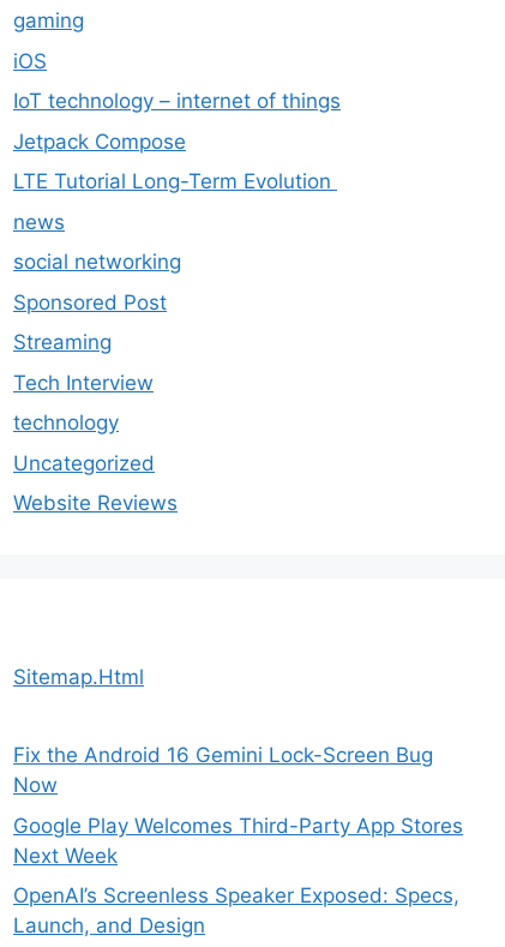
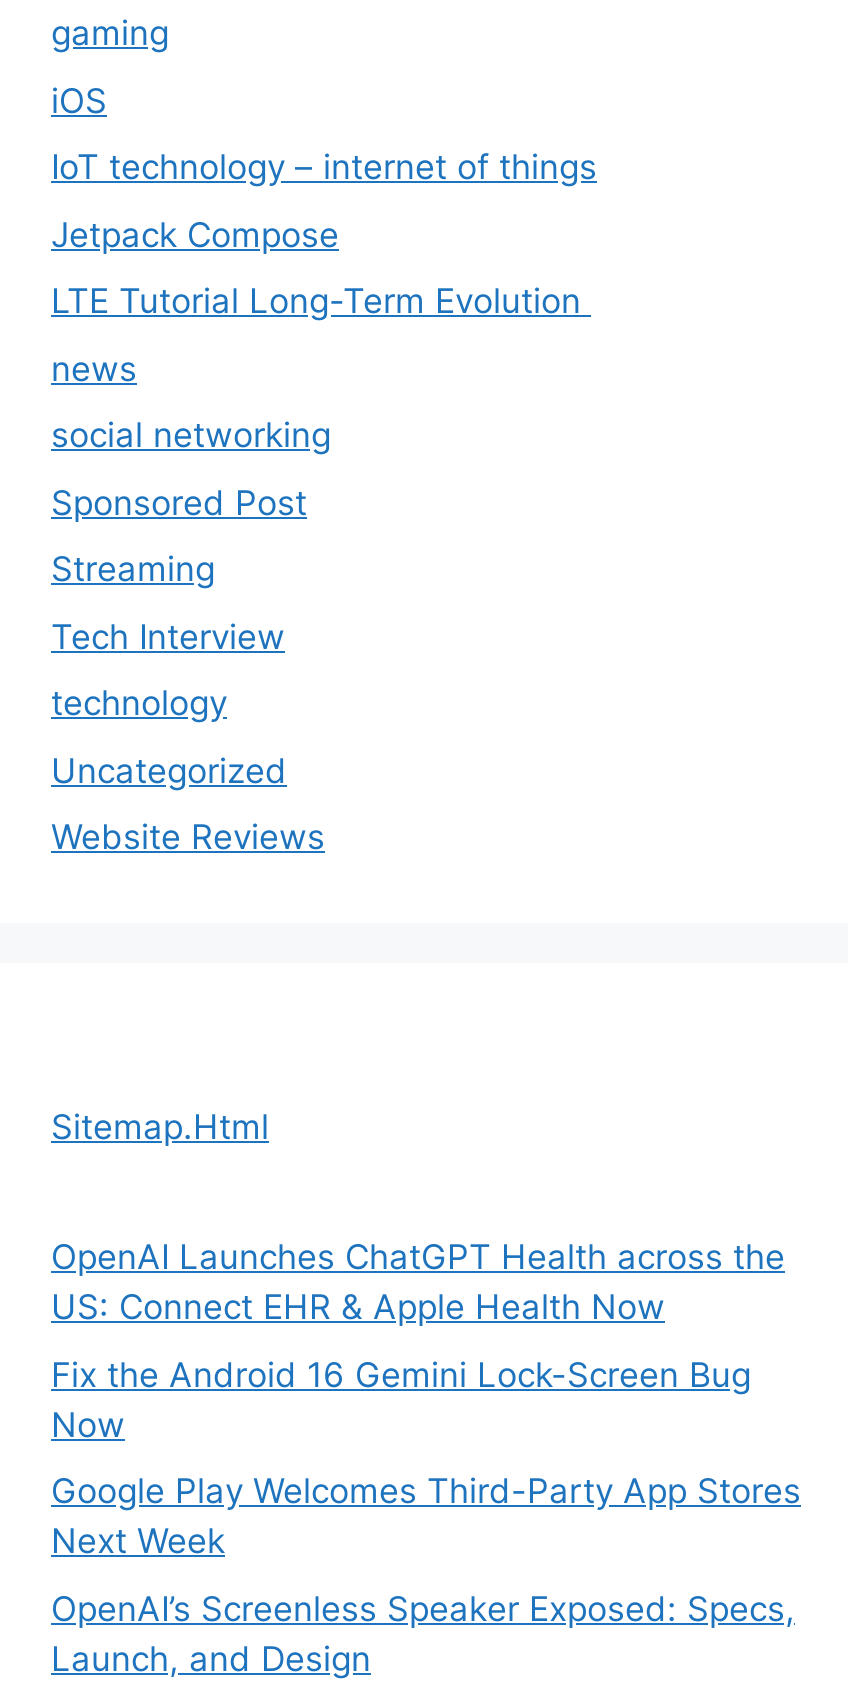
none -> [51,1238,785,1328] OpenAI Launches ChatGPT Health across the | US: Connect EHR & Apple Health Now

